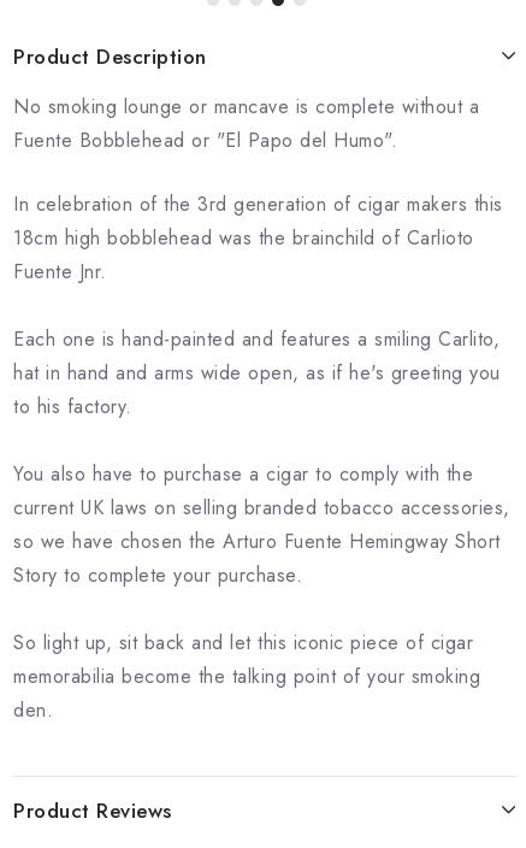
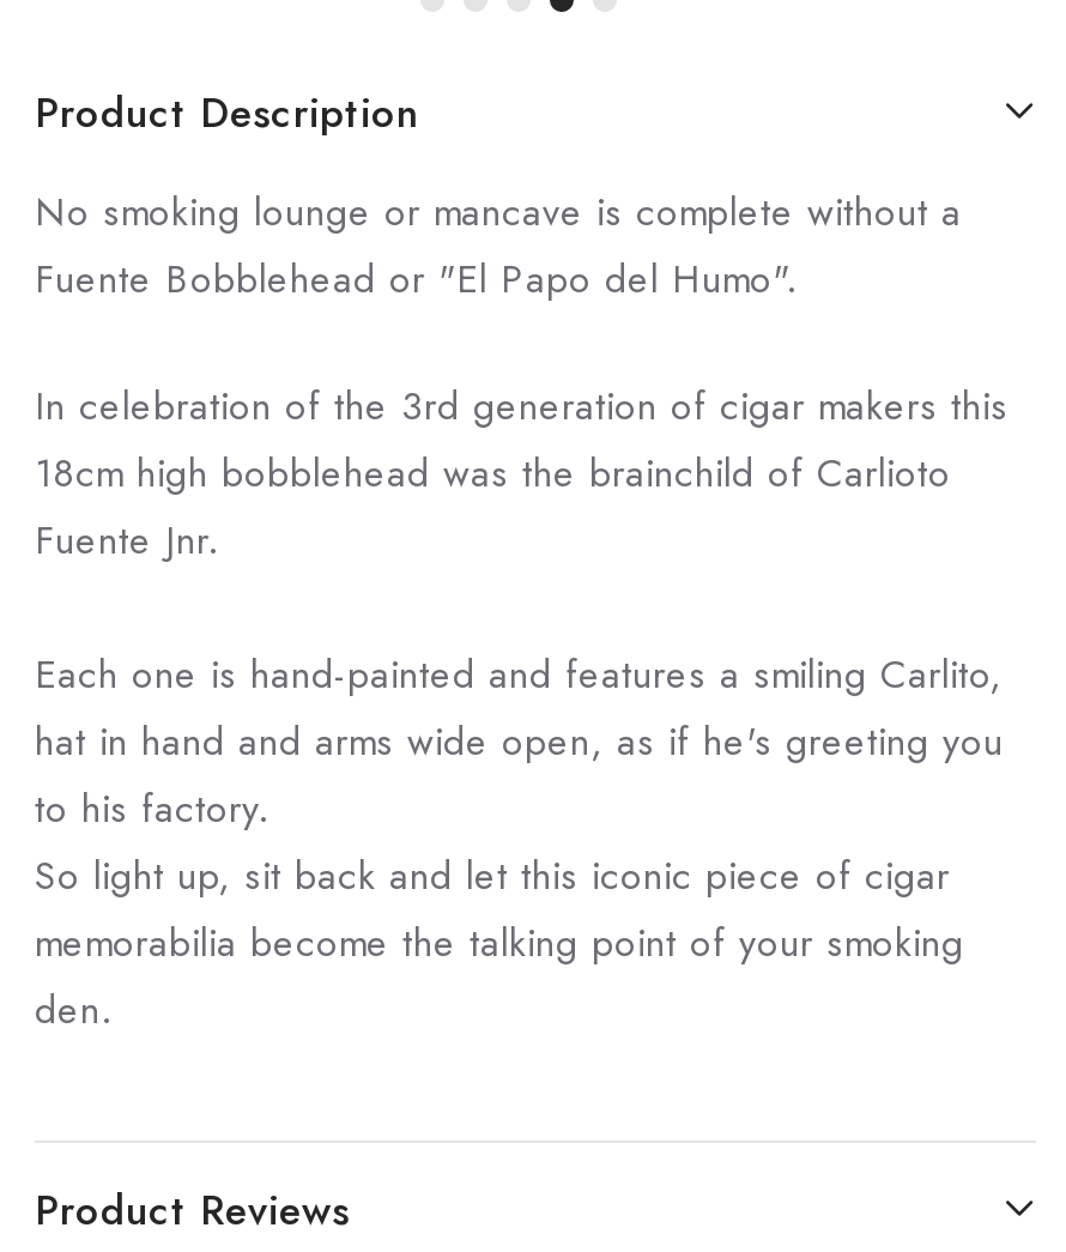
[13,460,510,589] You also have to purchase a cigar to comply with the | current UK laws on selling branded tobacco accessories, | so we have chosen the Arturo Fuente Hemingway Short | Story to complete your purchase. -> none

